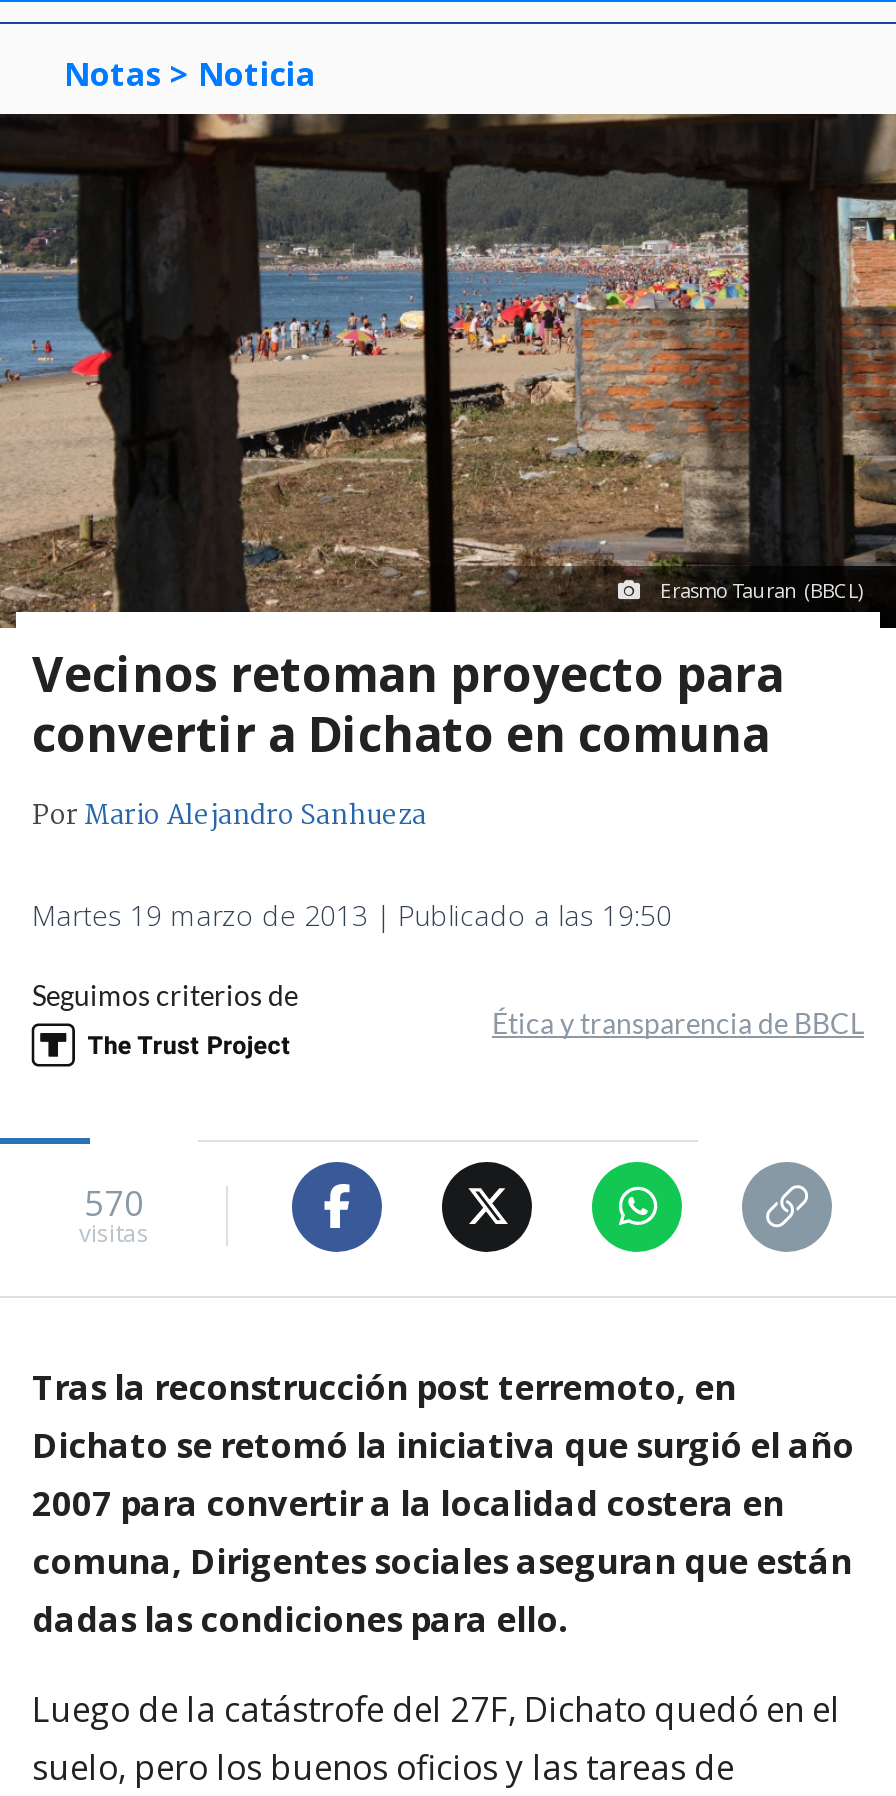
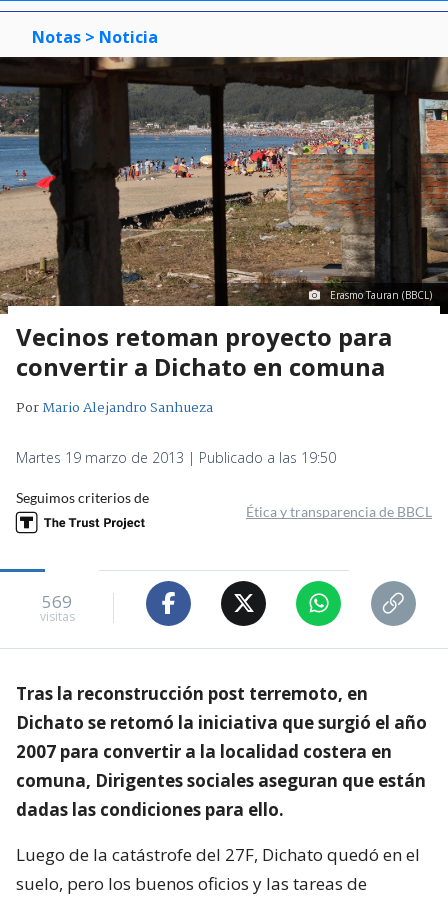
[84,1181,144,1227] 570 -> [42,590,72,613] 569

